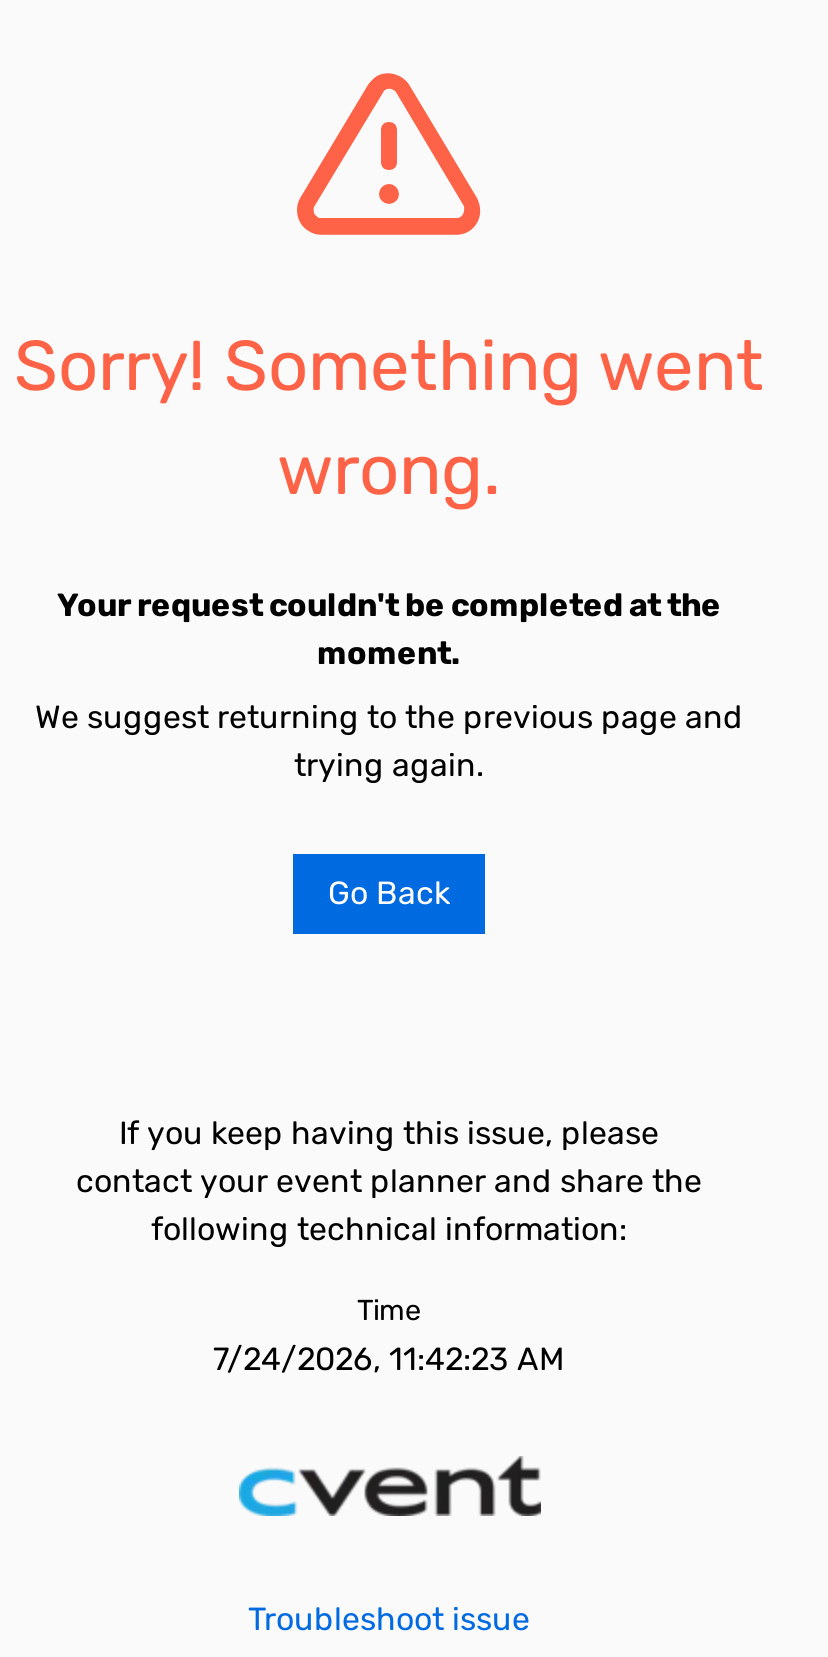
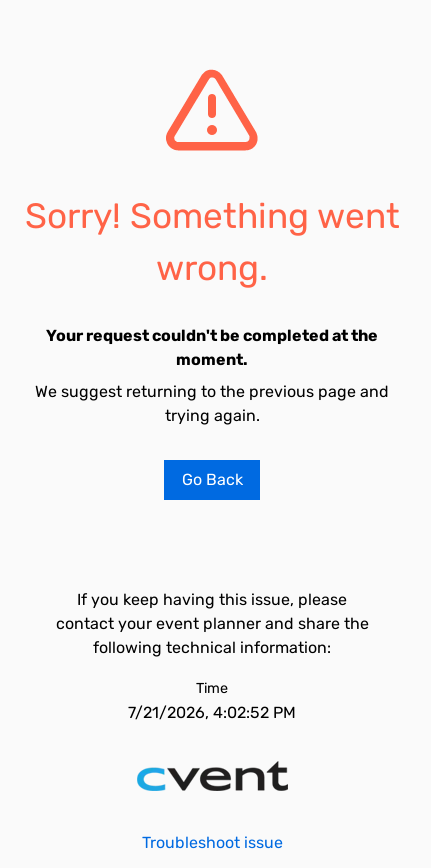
[213,1340,565,1378] 7/24/2026, 11:42:23 AM -> [128,703,296,722] 7/21/2026, 4:02:52 PM

